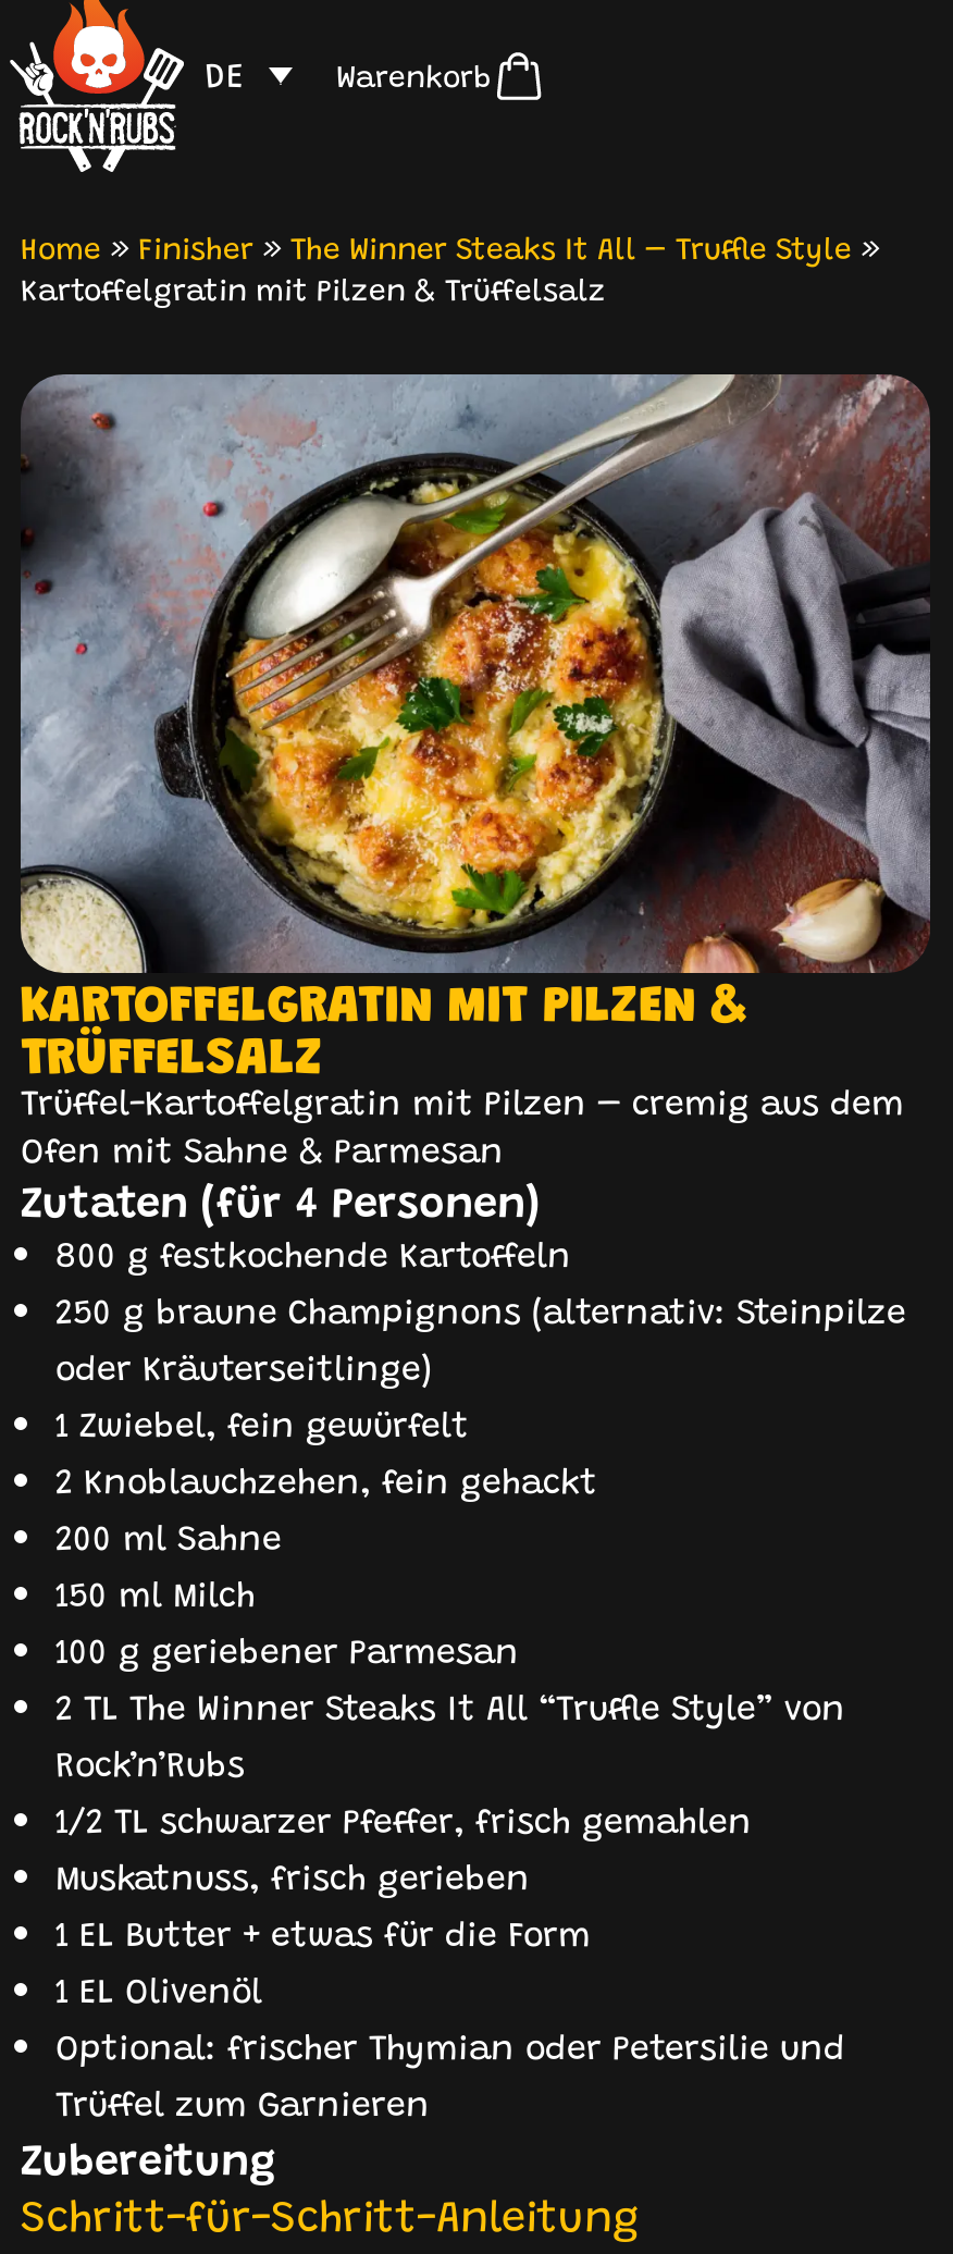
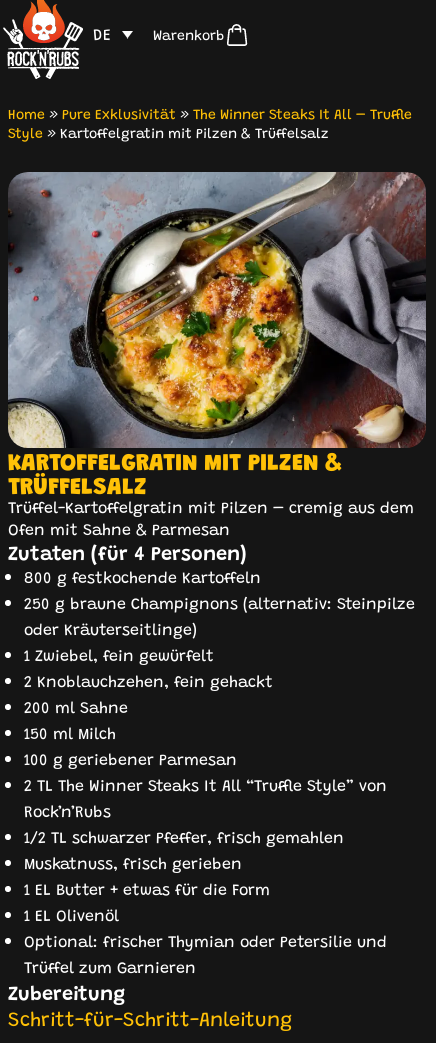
[21,223,880,308] Home» Finisher» The Winner Steaks It All – Truffle Style» | Kartoffelgratin mit Pilzen & Trüffelsalz -> [8,103,412,142] Home» Pure Exklusivität» The Winner Steaks It All – Truffle | Style» Kartoffelgratin mit Pilzen & Trüffelsalz

